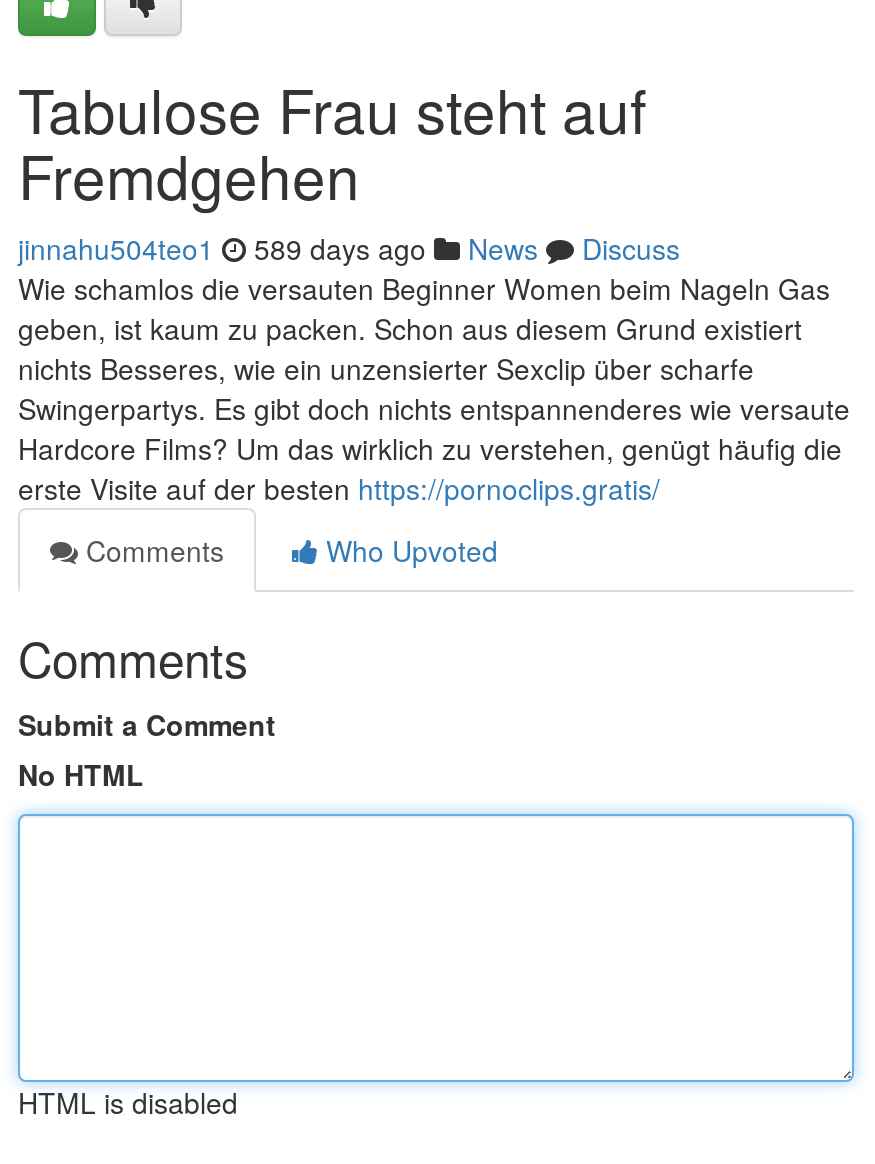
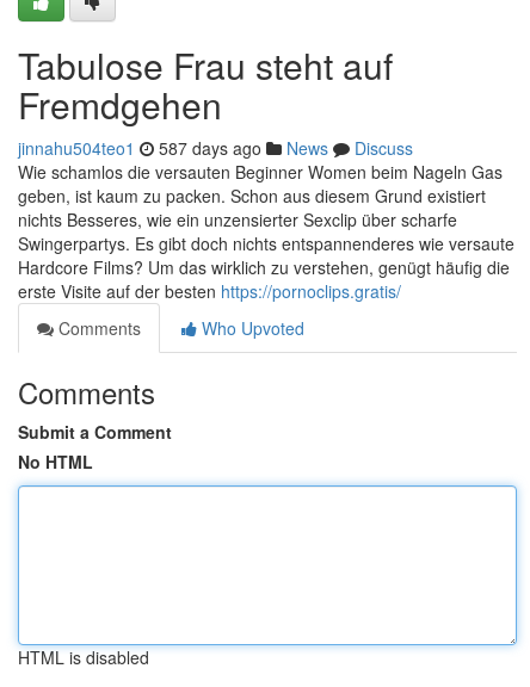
[18,228,680,268] jinnahu504teo1 589 days ago News Discuss -> [18,136,413,160] jinnahu504teo1 587 days ago News Discuss

